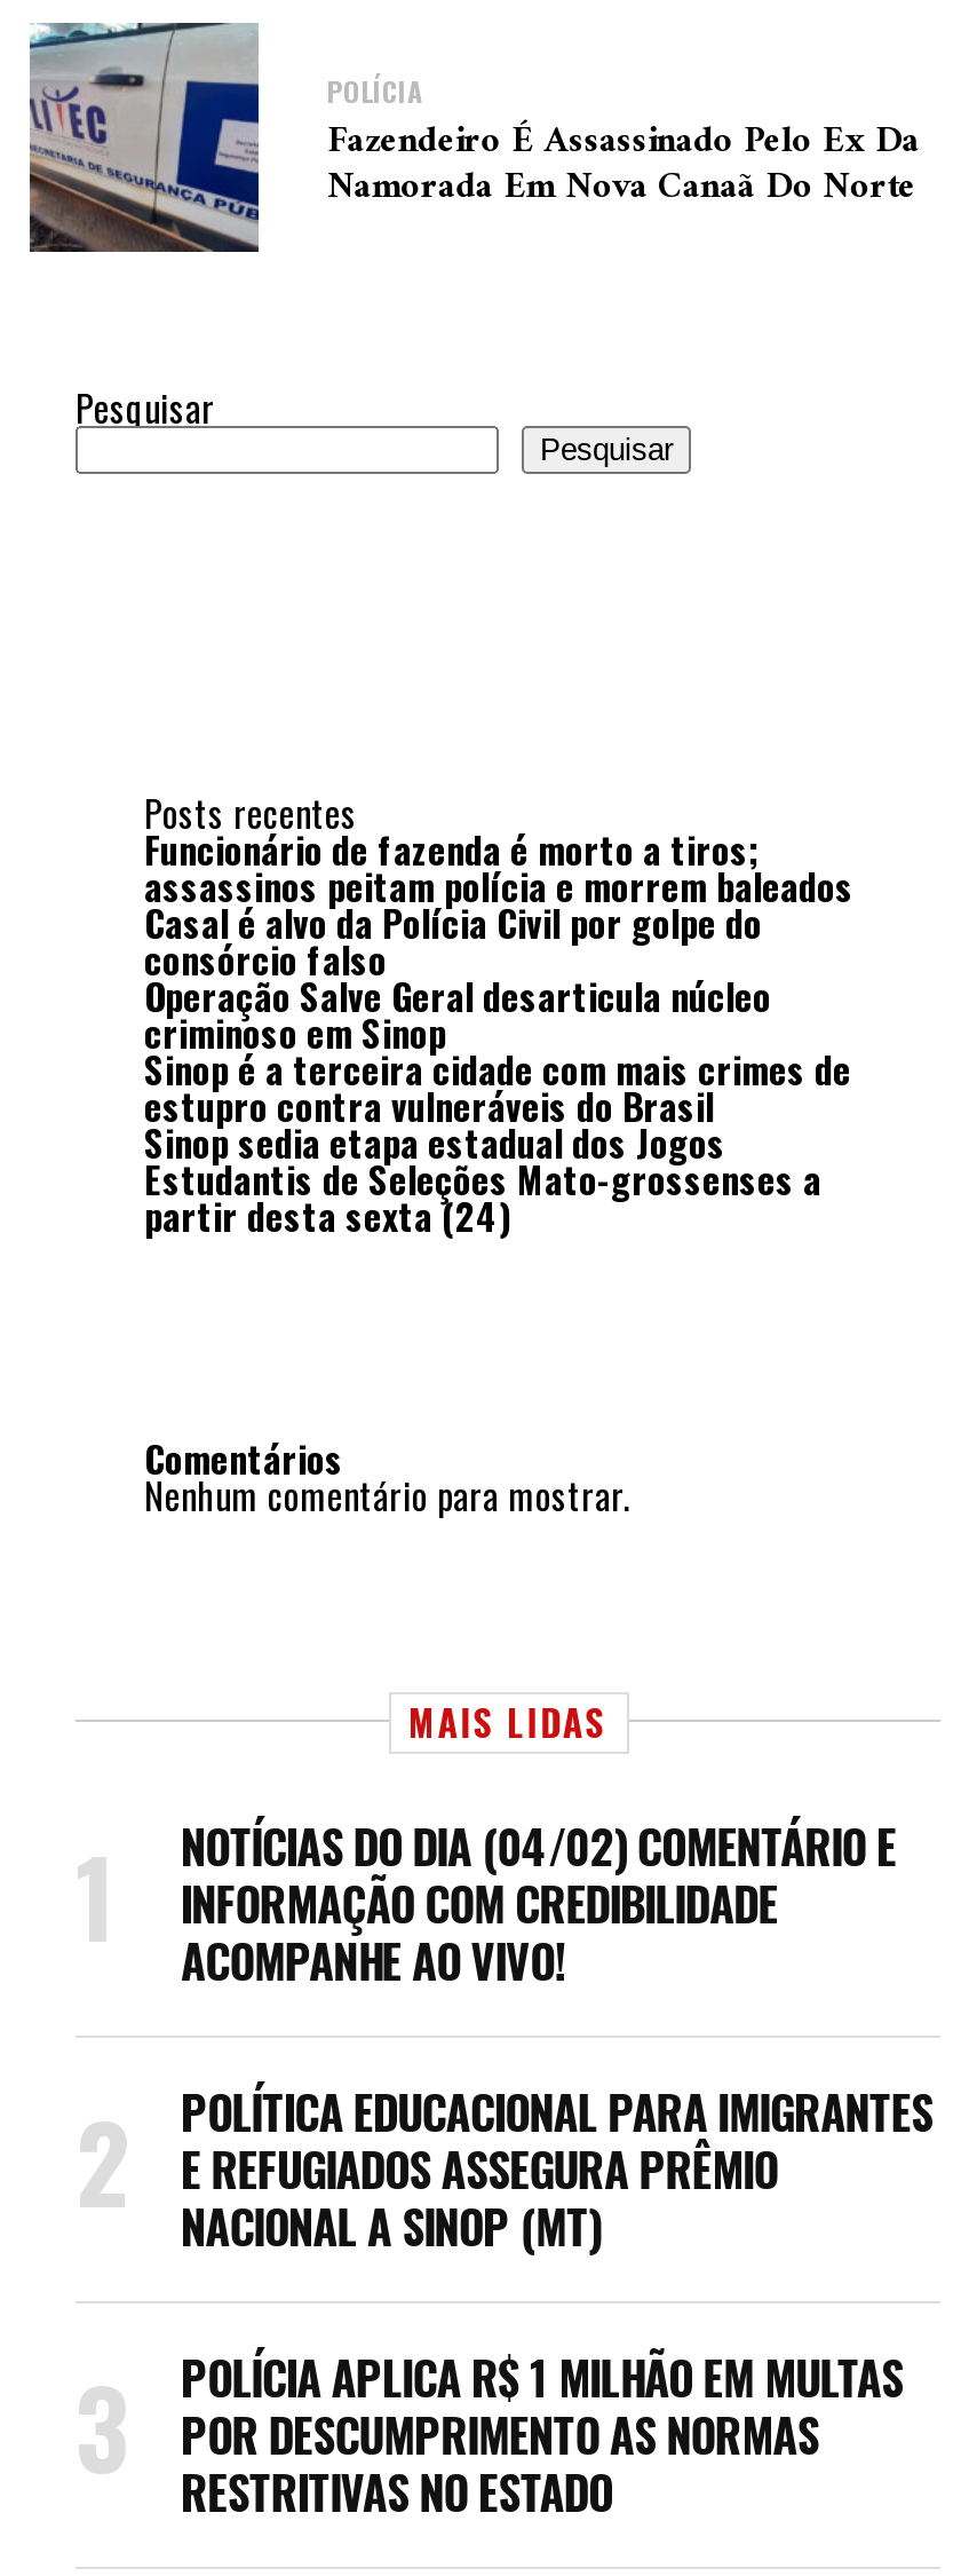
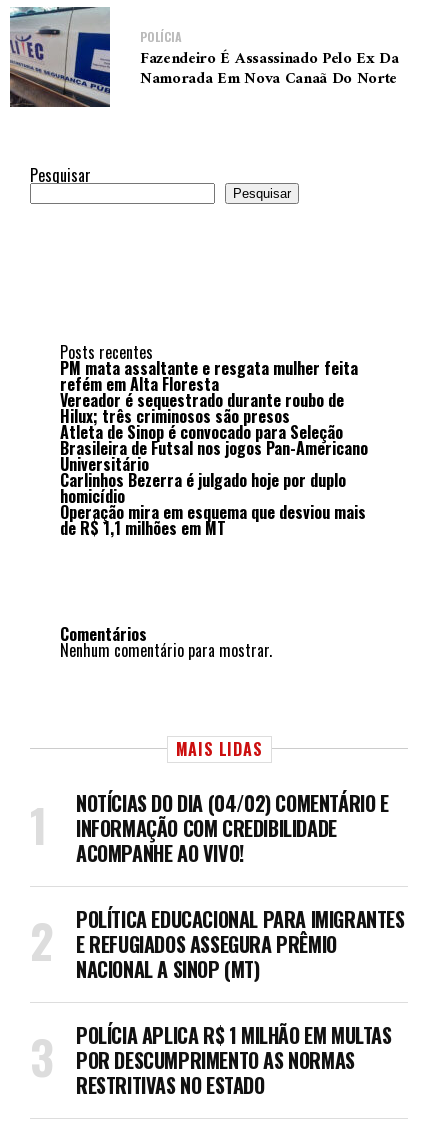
[144,823,853,1244] Funcionário de fazenda é morto a tiros; | assassinos peitam polícia e morrem baleados | Casal é alvo da Polícia Civil por golpe do | consórcio falso | Operação Salve Geral desarticula núcleo | criminoso em Sinop | Sinop é a terceira cidade com mais crimes de | estupro contra vulneráveis do Brasil | Sinop sedia etapa estadual dos Jogos | Estudantis de Seleções Mato-grossenses a | partir desta sexta (24) -> [60,356,368,540] PM mata assaltante e resgata mulher feita | refém em Alta Floresta | Vereador é sequestrado durante roubo de | Hilux; três criminosos são presos | Atleta de Sinop é convocado para Seleção | Brasileira de Futsal nos jogos Pan-Americano | Universitário | Carlinhos Bezerra é julgado hoje por duplo | homicídio | Operação mira em esquema que desviou mais | de R$ 1,1 milhões em MT

